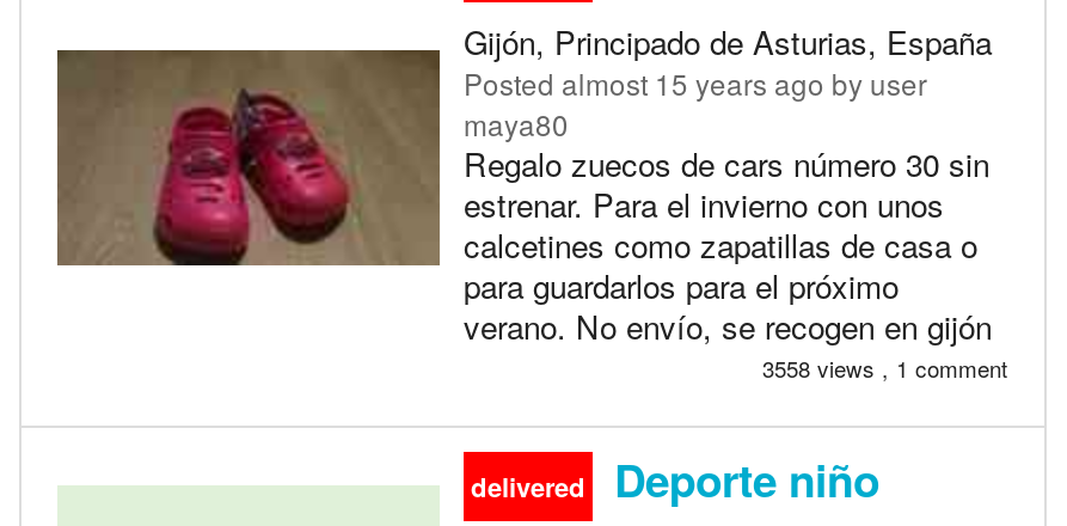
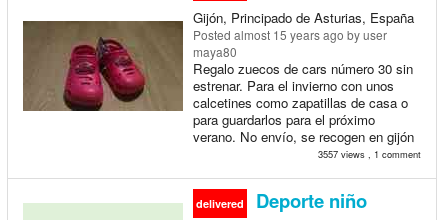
[762,350,1008,384] 3558 views , 1 comment -> [318,146,421,160] 3557 views , 1 comment

